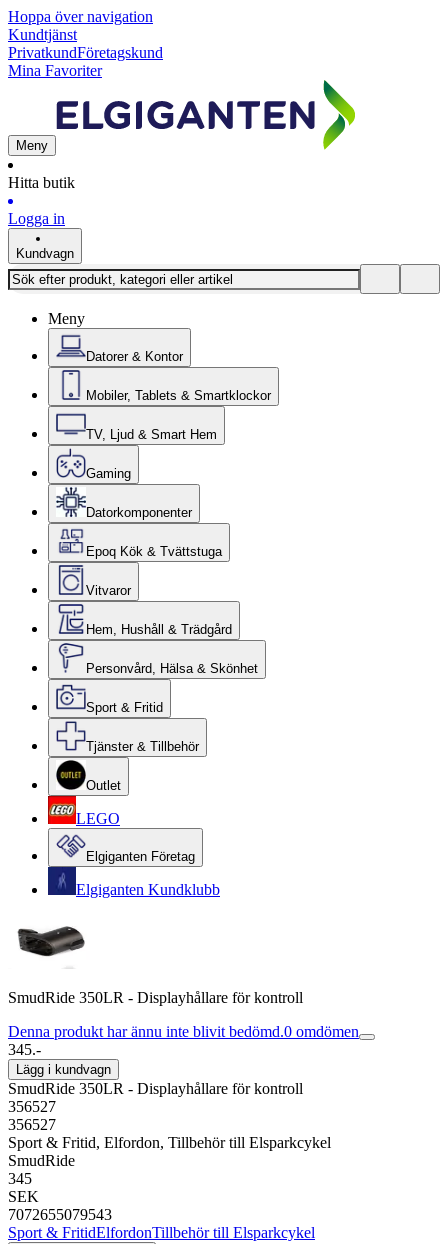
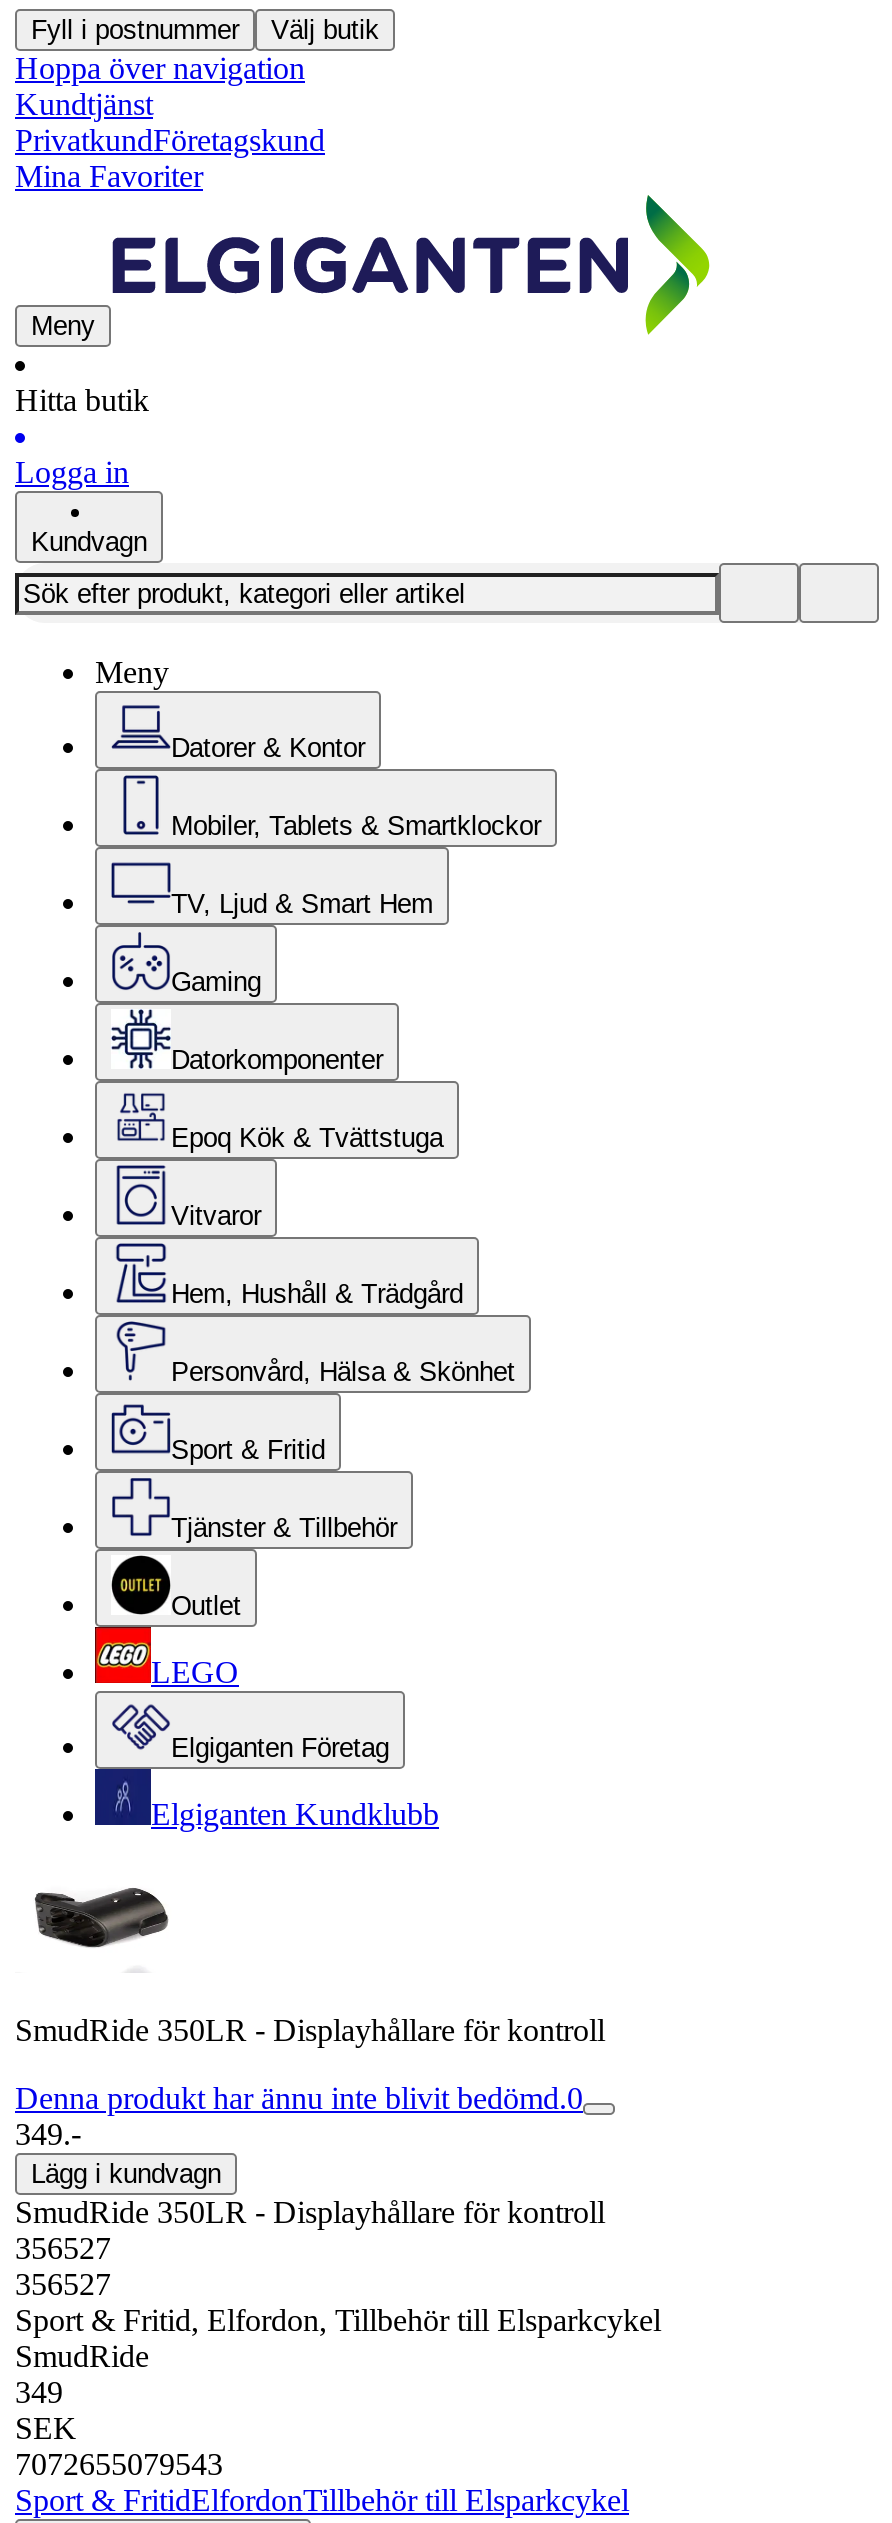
none -> [31,15,379,45] Fyll i postnummer | Välj butik
[8,1023,359,1058] Denna produkt har ännu inte blivit bedömd.0 omdömen | 345.- -> [15,2081,583,2151] Denna produkt har ännu inte blivit bedömd.0 | 349.-
[8,1170,32,1187] 345 -> [15,2375,63,2409] 349

